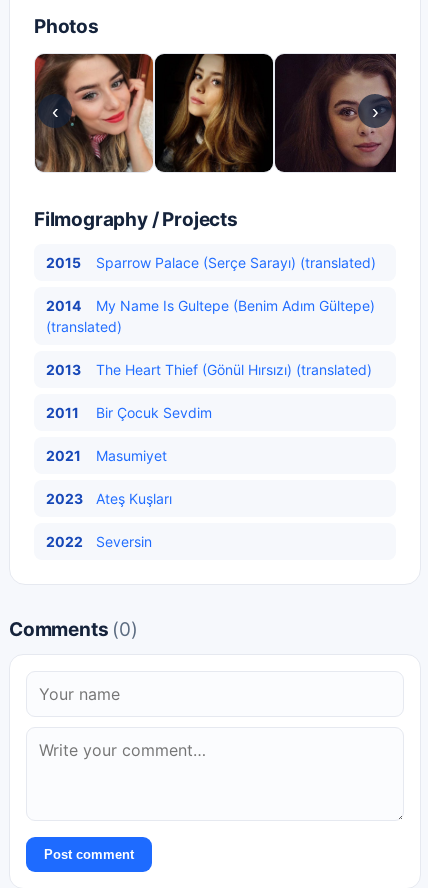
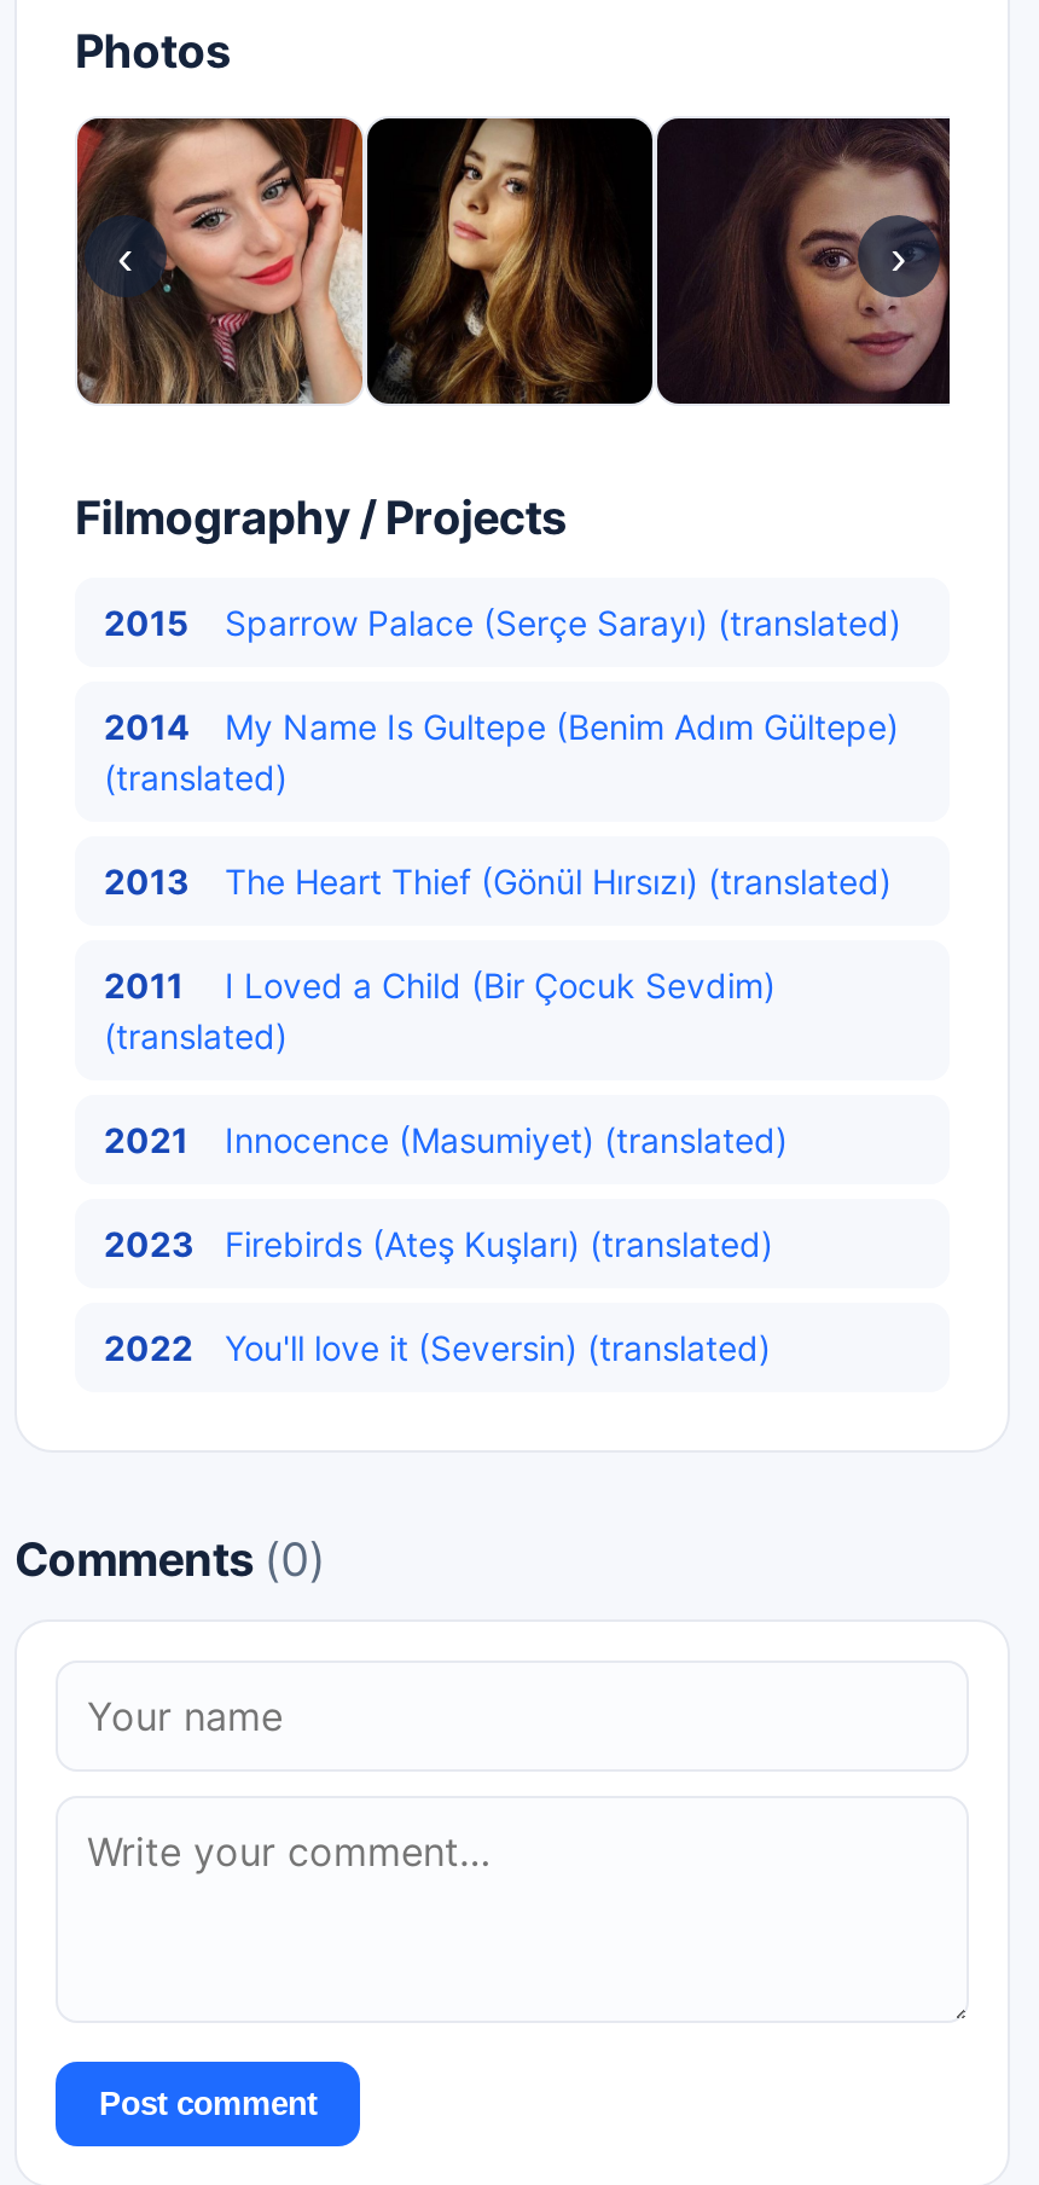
[96,404,212,421] Bir Çocuk Sevdim -> [104,964,776,1056] I Loved a Child (Bir Çocuk Sevdim) | (translated)
[96,447,167,464] Masumiyet -> [225,1119,788,1160] Innocence (Masumiyet) (translated)
[96,490,172,507] Ateş Kuşları -> [225,1223,773,1264] Firebirds (Ateş Kuşları) (translated)
[96,533,152,550] Seversin -> [225,1327,771,1368] You'll love it (Seversin) (translated)

